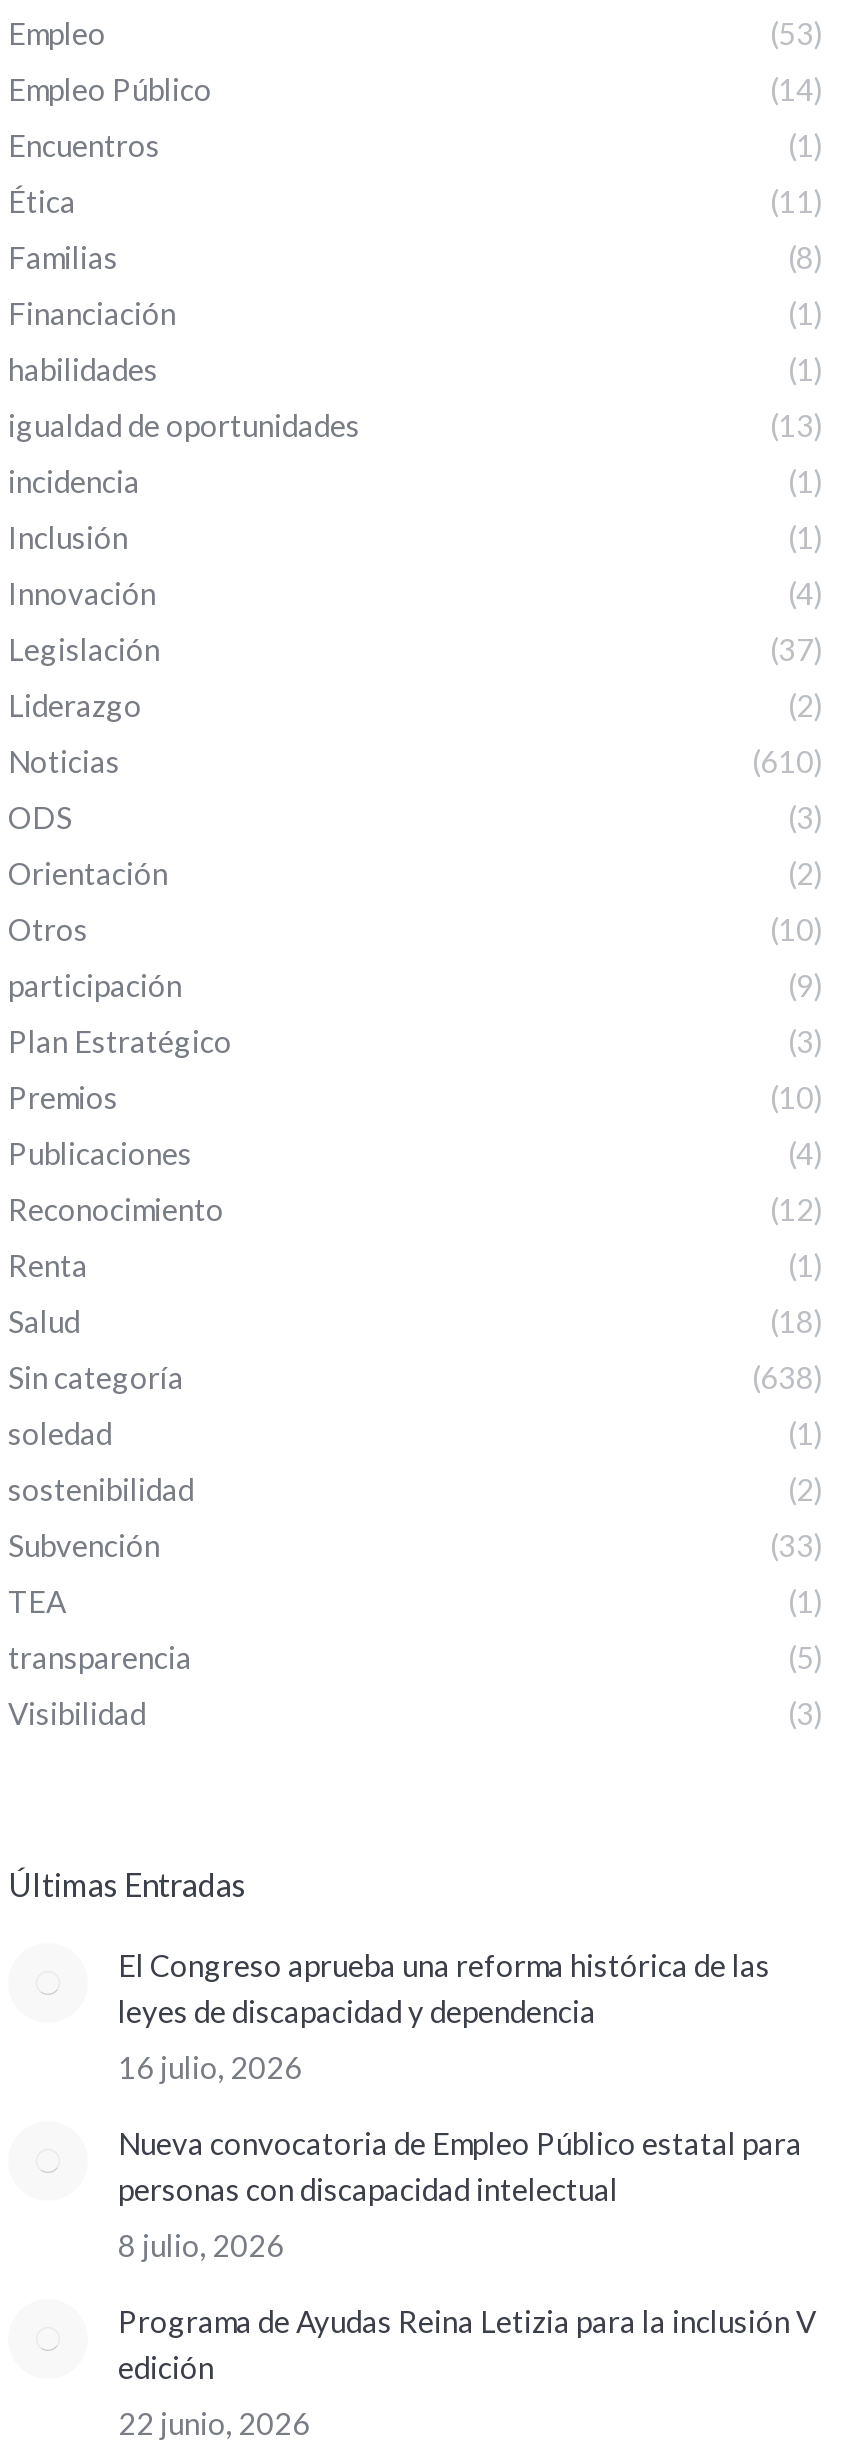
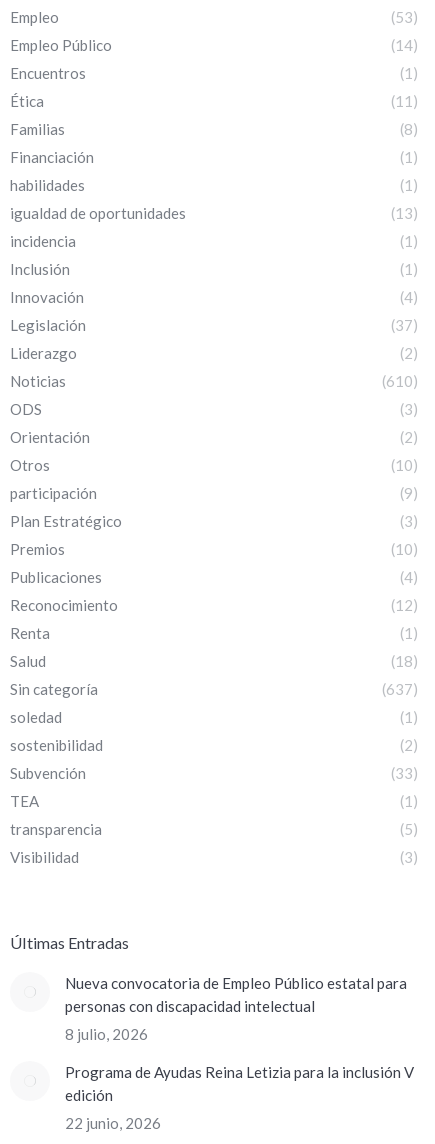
[752,1359,824,1395] (638) -> [382,680,418,698] (637)
[118,1947,770,2085] El Congreso aprueba una reforma histórica de las | leyes de discapacidad y dependencia | 16 julio, 2026 -> none

